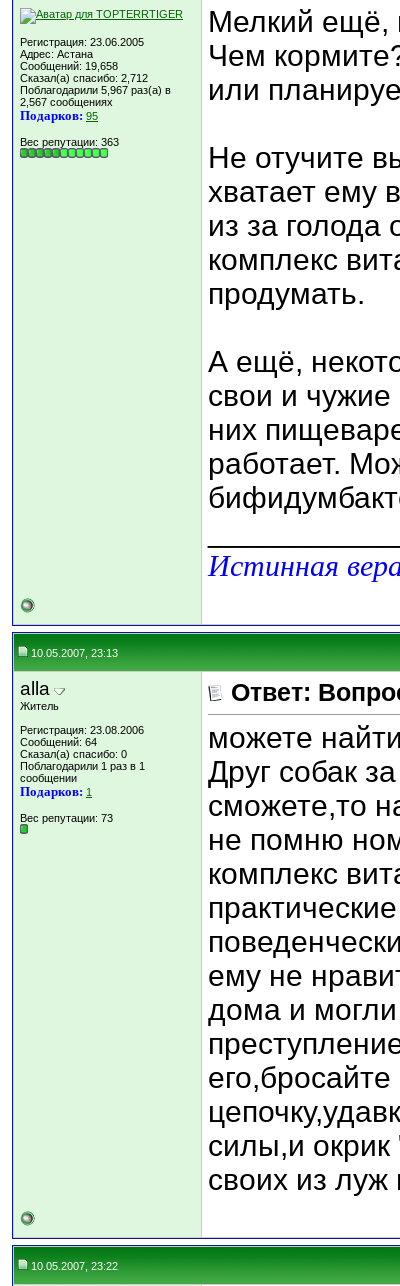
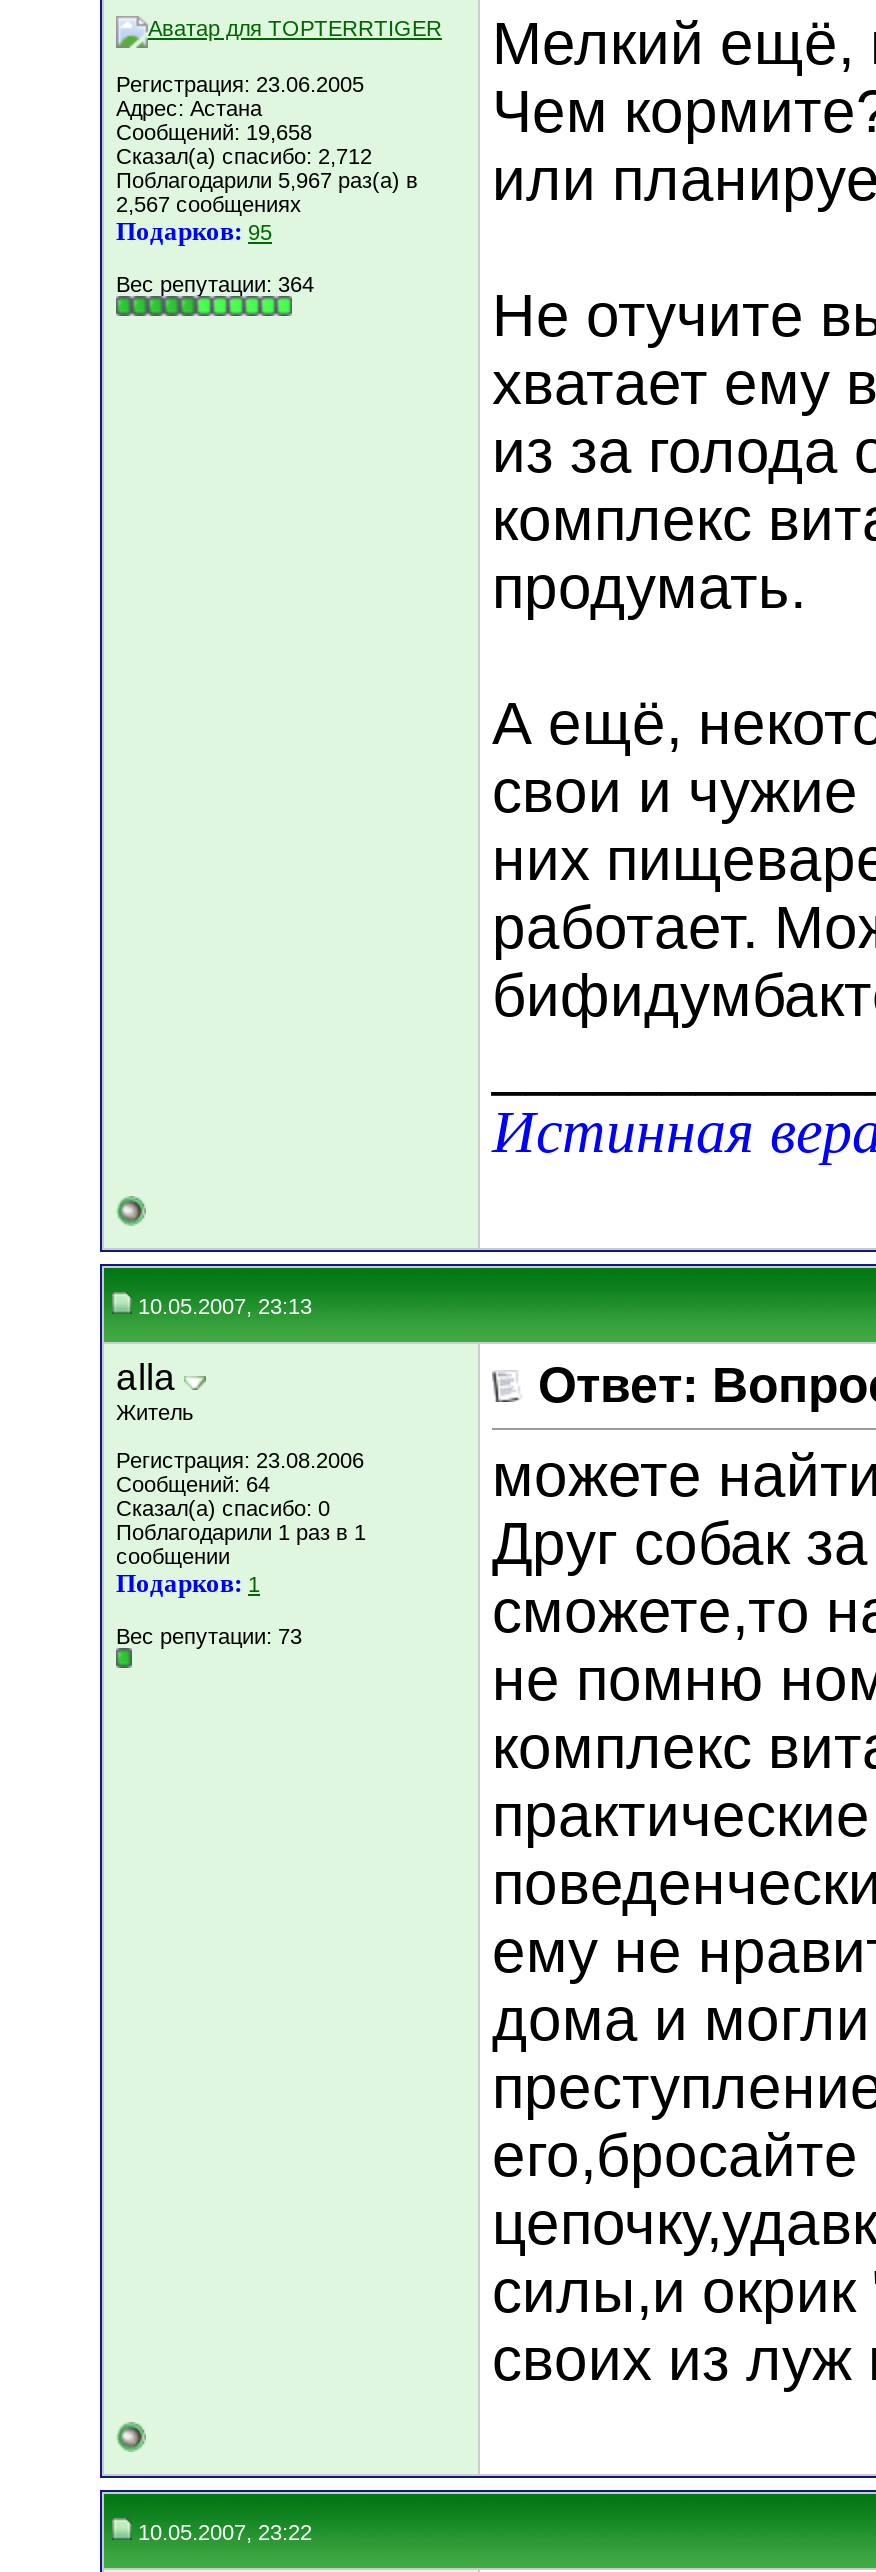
[20,136,119,148] Вес репутации: 363 -> [116,272,314,296] Вес репутации: 364

